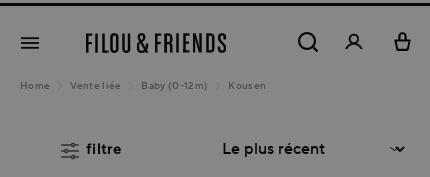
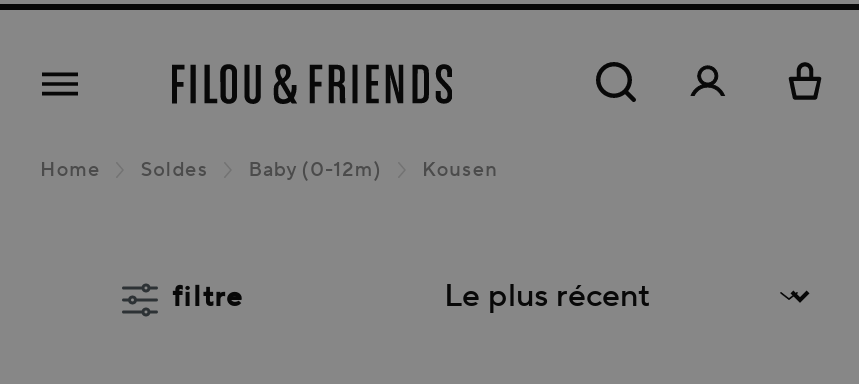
[70,78,121,91] Vente liée -> [141,155,208,181] Soldes

